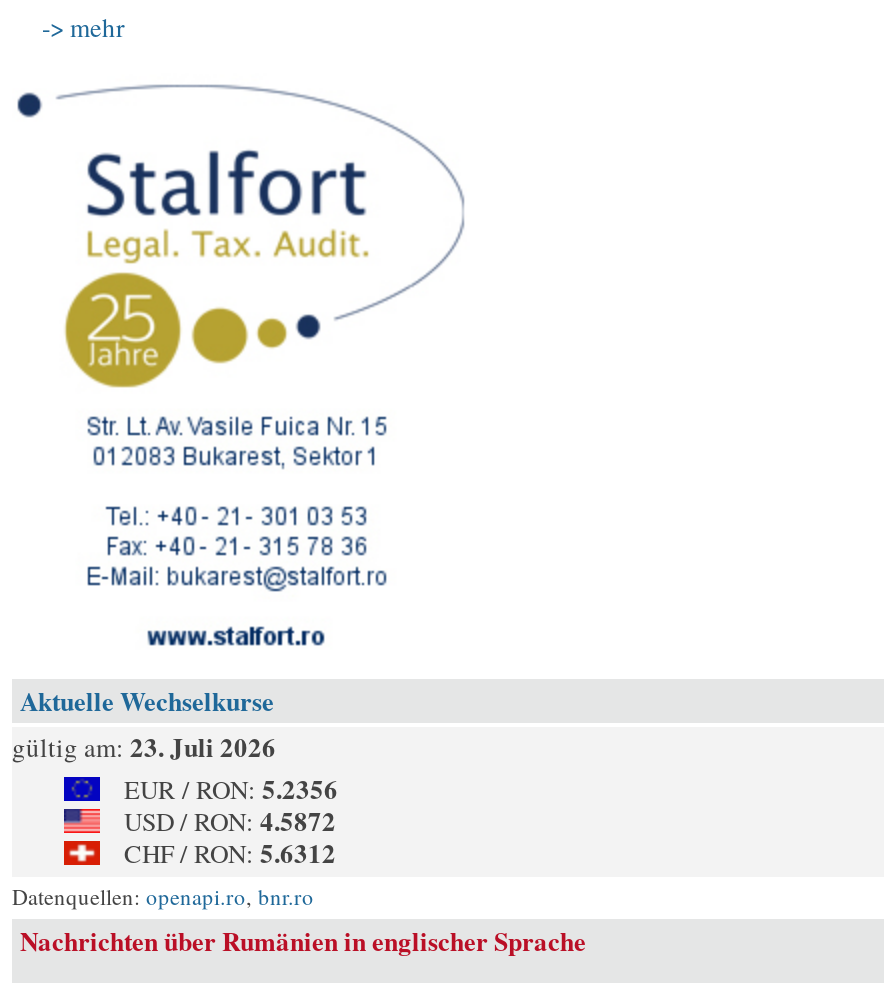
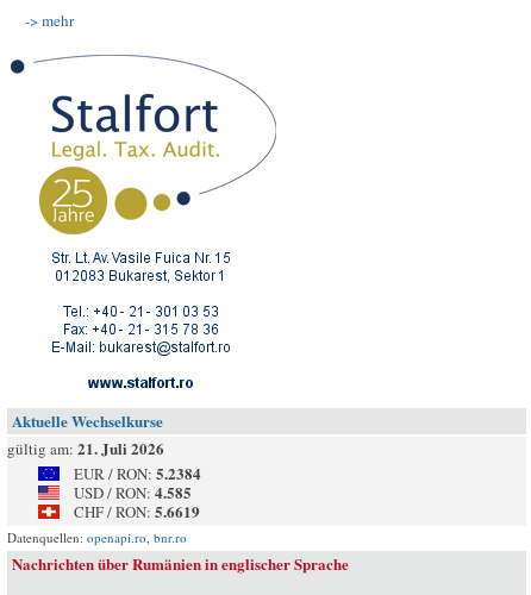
[12,727,276,765] gültig am: 23. Juli 2026 -> [7,437,164,459] gültig am: 21. Juli 2026
[124,769,338,807] EUR / RON: 5.2356 -> [74,462,201,484] EUR / RON: 5.2384
[124,801,336,839] USD / RON: 4.5872 -> [74,481,192,503] USD / RON: 4.585
[124,833,336,871] CHF / RON: 5.6312 -> [74,500,200,522] CHF / RON: 5.6619

